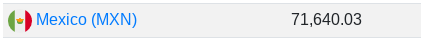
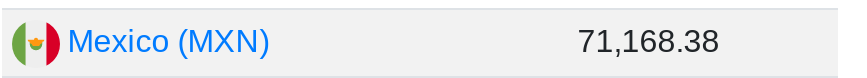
[291,11,362,28] 71,640.03 -> [578,24,720,58] 71,168.38

